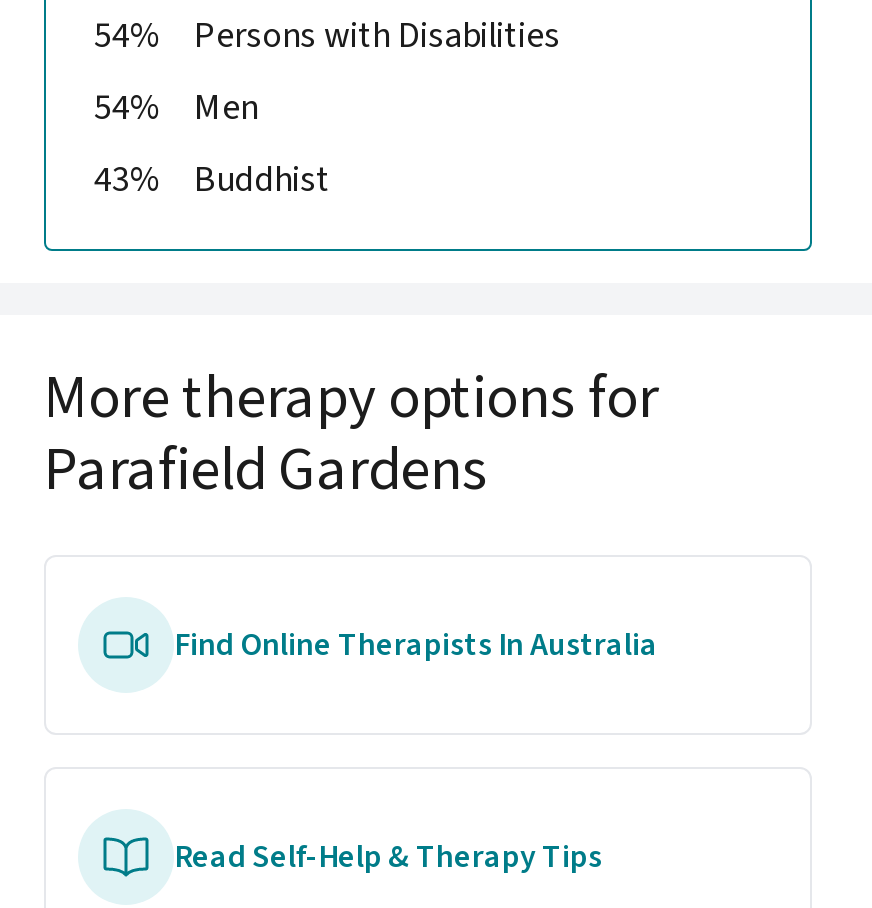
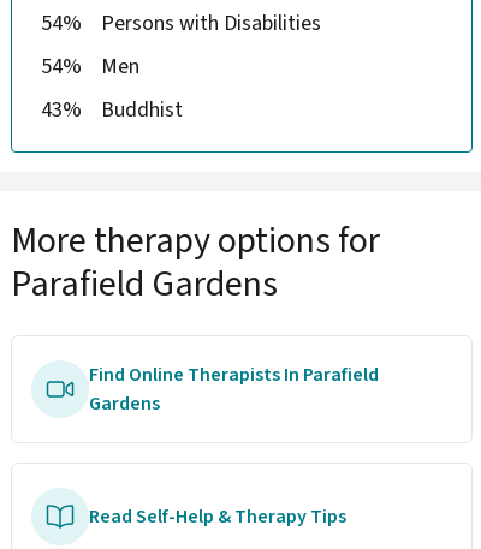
[174,624,658,668] Find Online Therapists In Australia -> [89,361,379,417] Find Online Therapists In Parafield | Gardens

